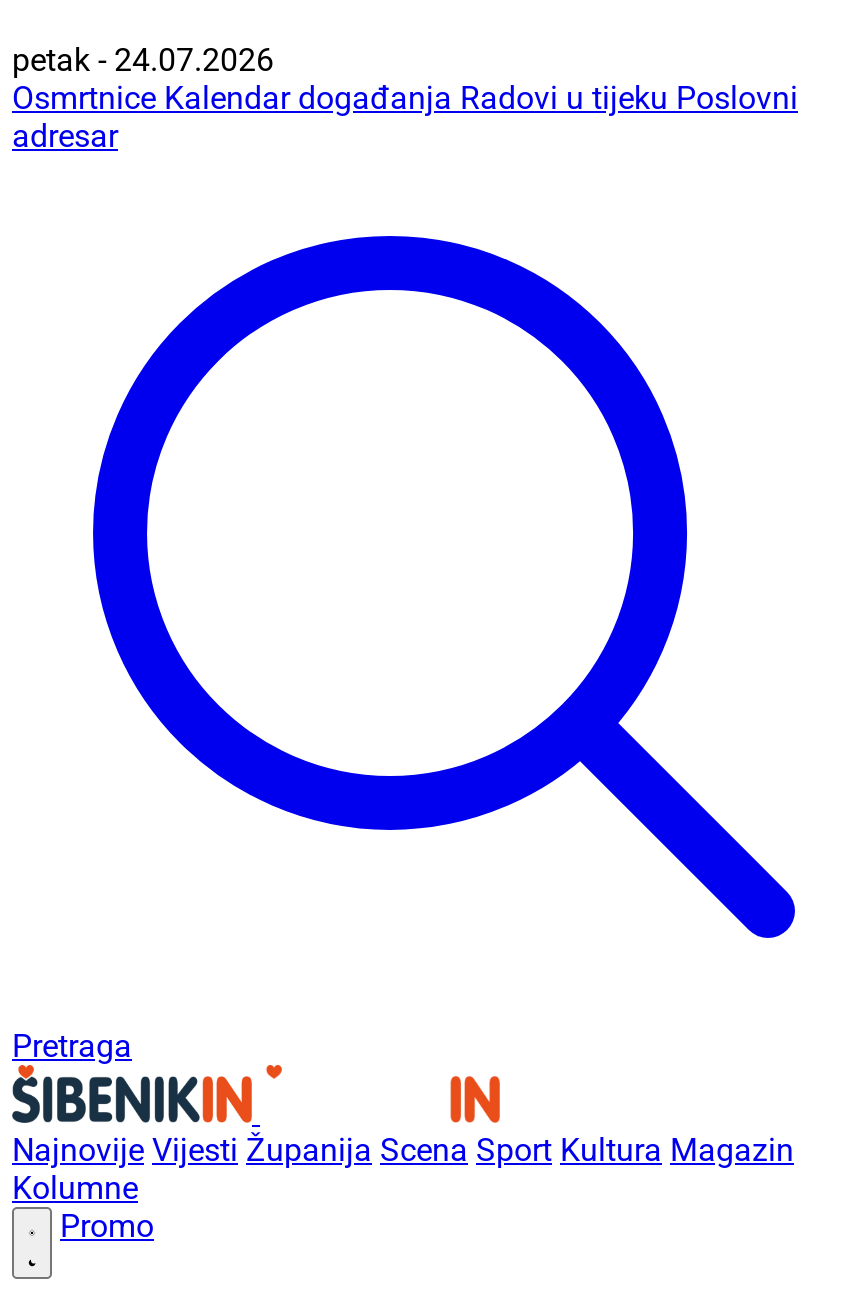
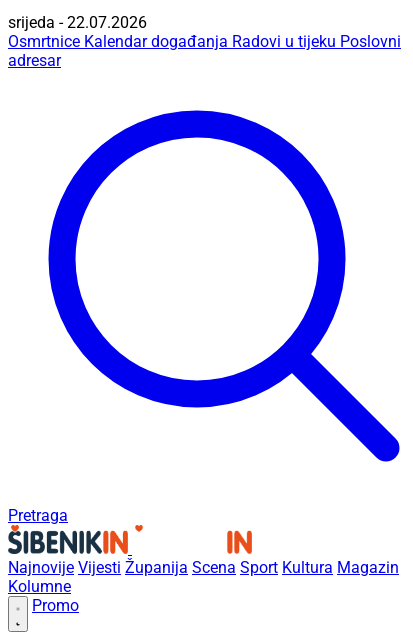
[12,41,274,79] petak - 24.07.2026 -> [8,13,147,32] srijeda - 22.07.2026

